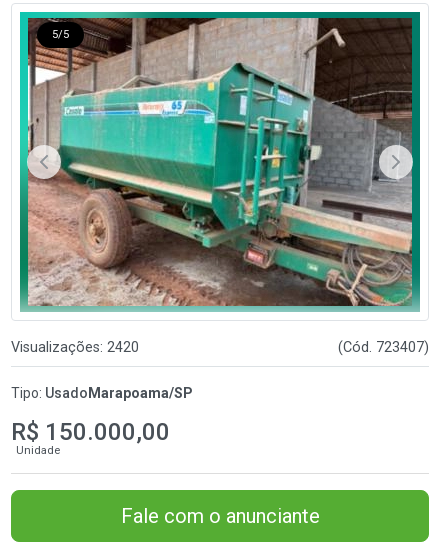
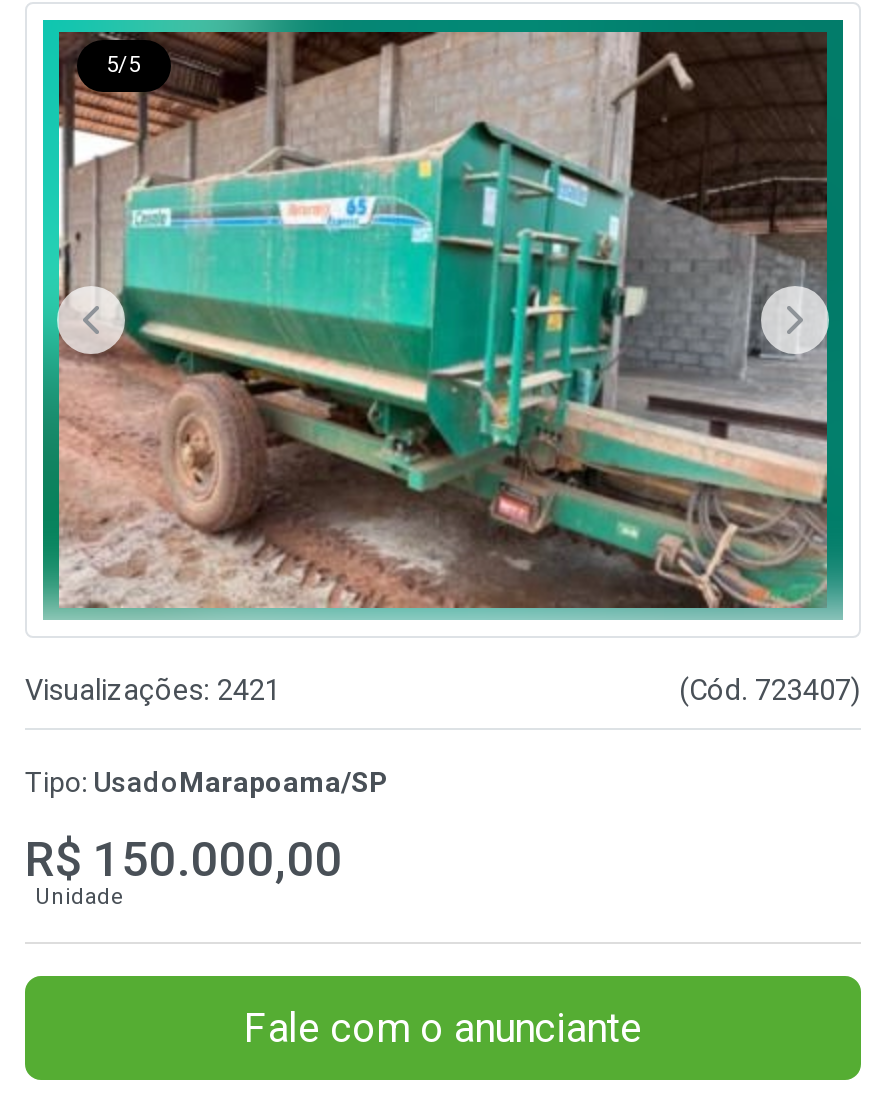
[11,339,139,356] Visualizações: 2420 -> [25,674,281,708] Visualizações: 2421

